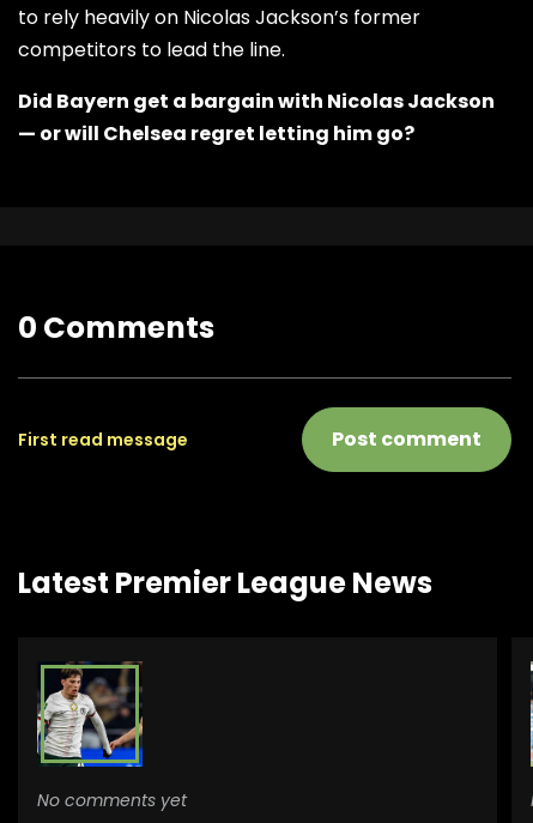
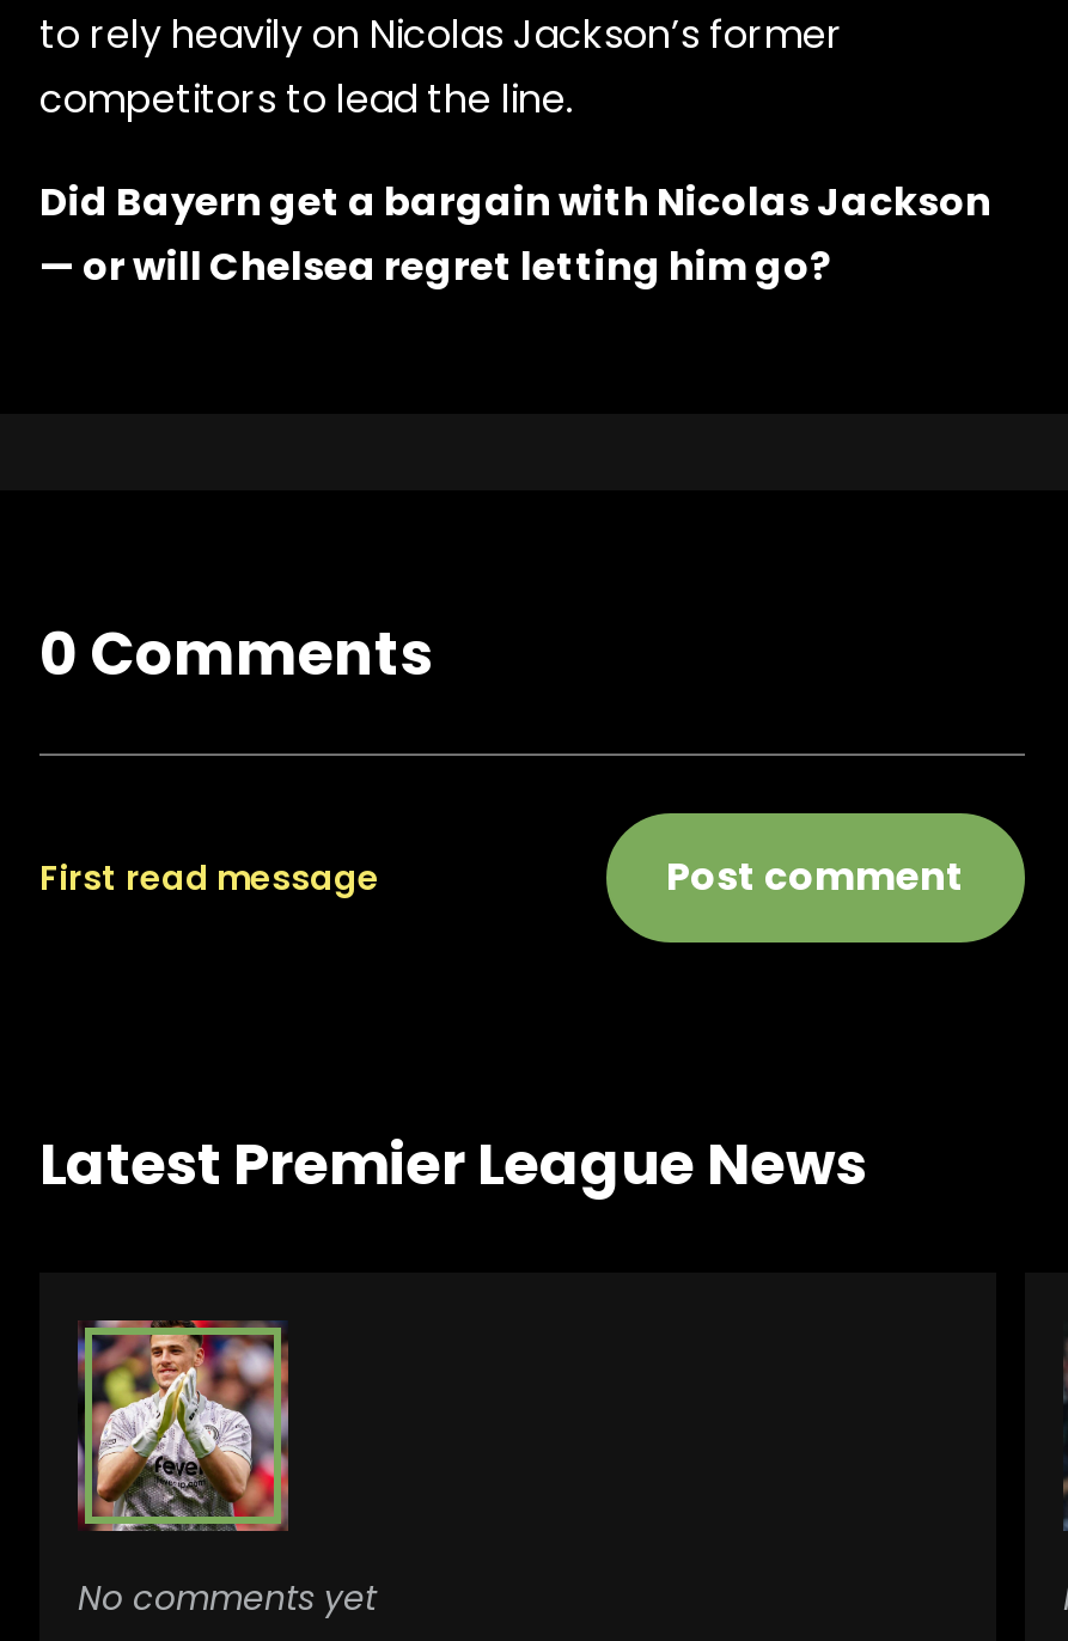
[36,661,144,768] [image] -> [75,1318,291,1533] [image]

